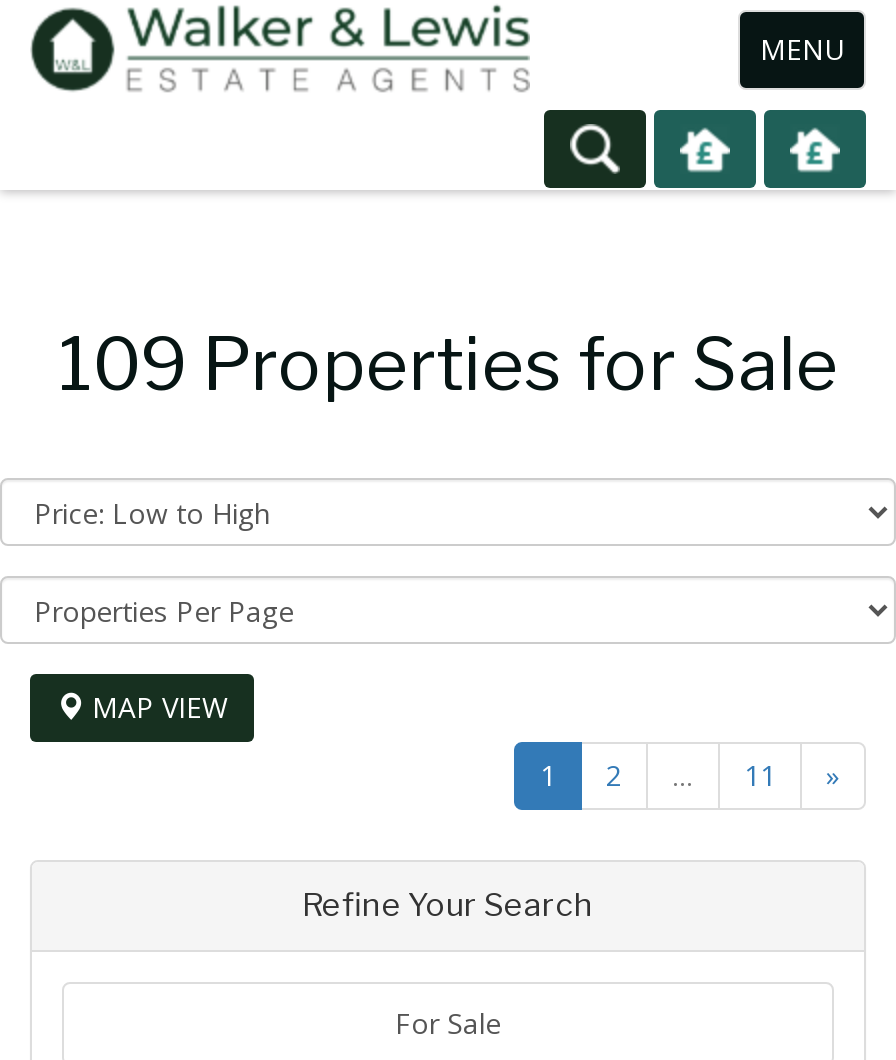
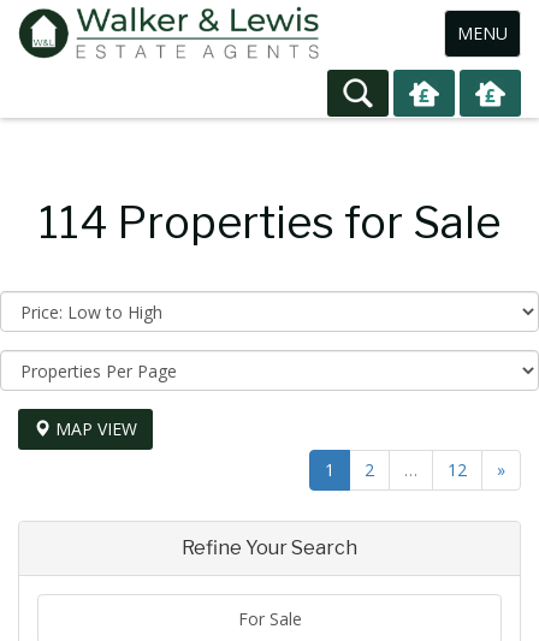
[58,320,838,408] 109 Properties for Sale -> [38,196,500,249] 114 Properties for Sale
[744,756,776,794] 11 -> [448,458,467,481] 12

